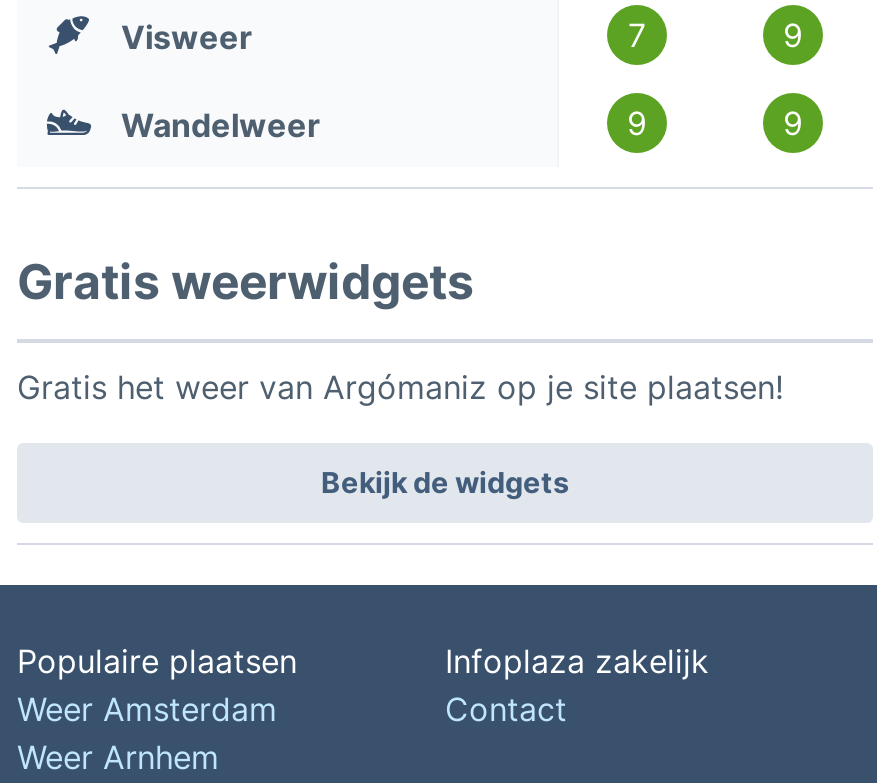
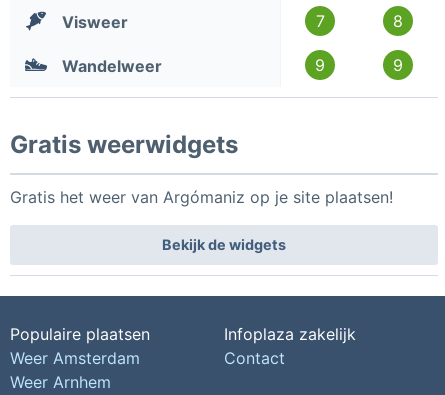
[783,15,803,55] 9 -> [393,11,403,31] 8

